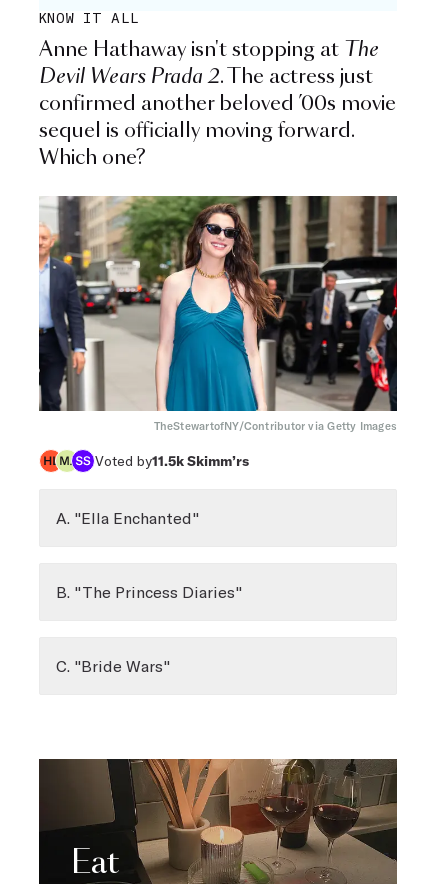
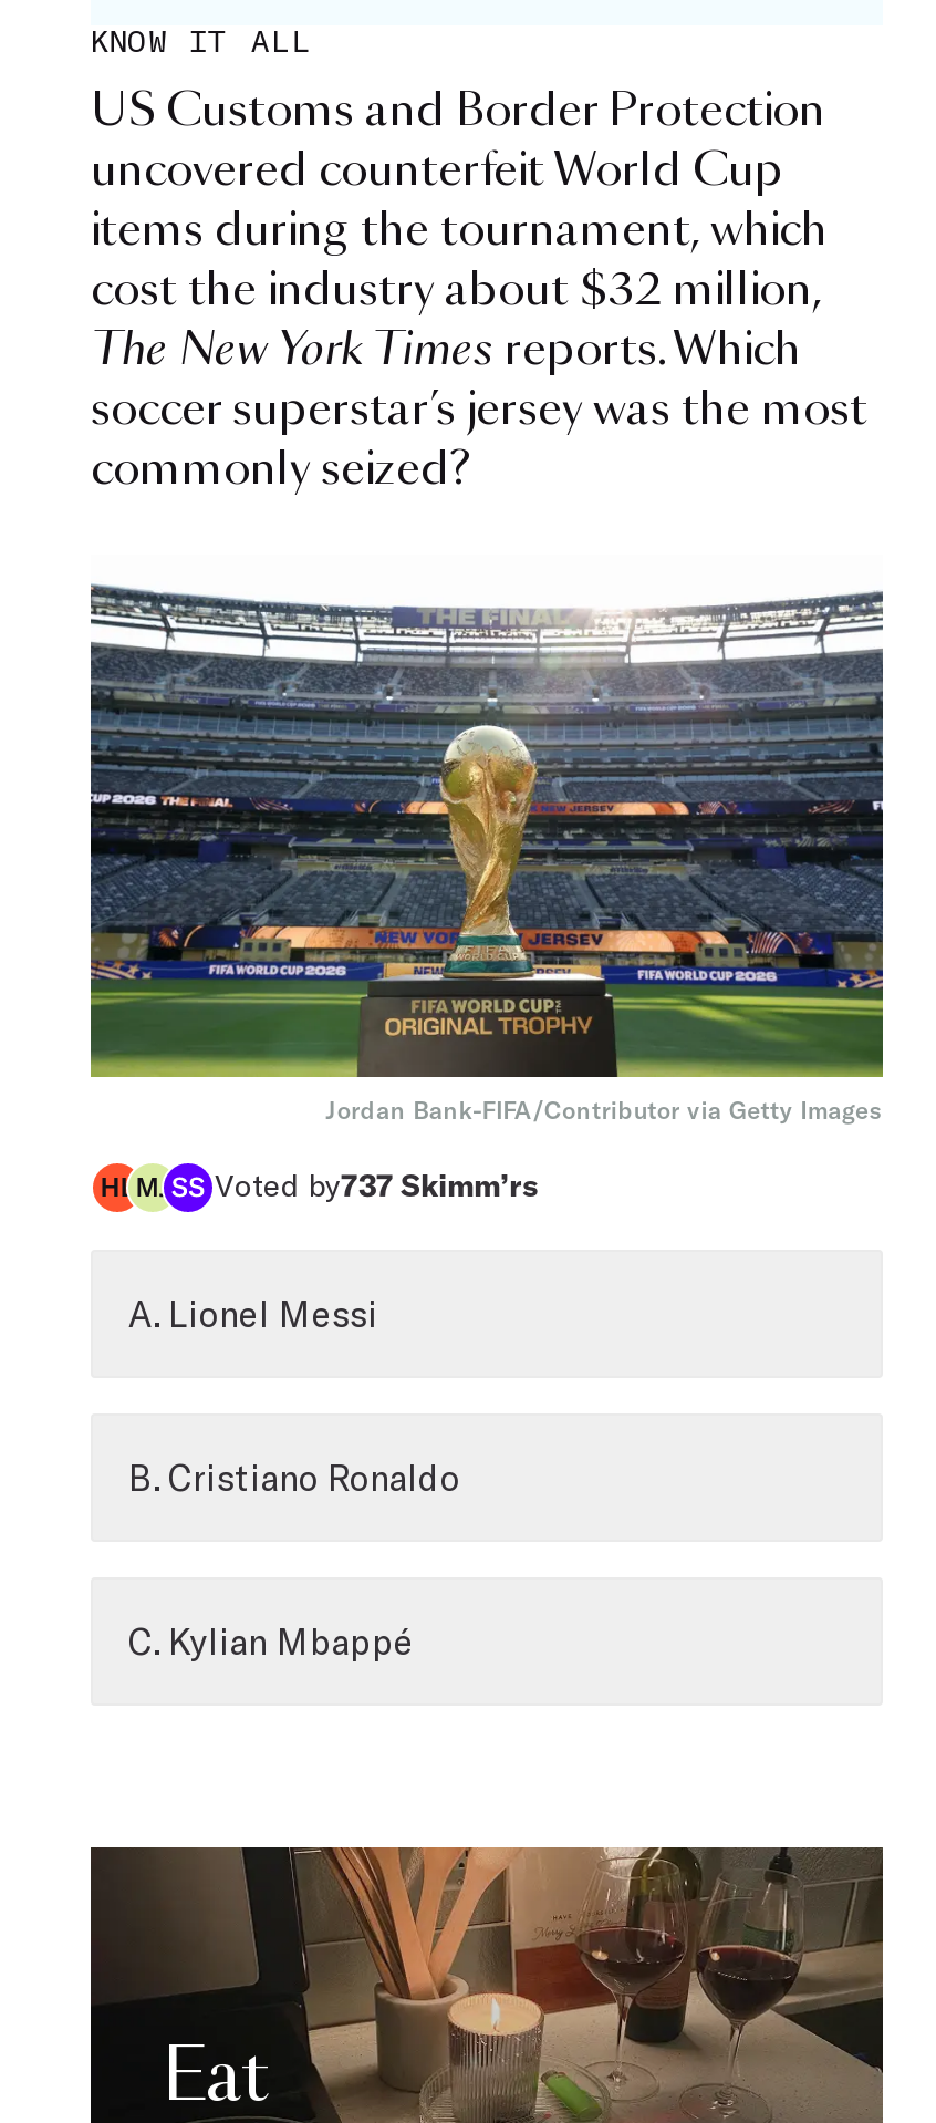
[39,40,396,168] Anne Hathaway isn't stopping at The | Devil Wears Prada 2. The actress just | confirmed another beloved ’00s movie | sequel is officially moving forward. | Which one? -> [91,90,867,493] US Customs and Border Protection | uncovered counterfeit World Cup | items during the tournament, which | cost the industry about $32 million, | The New York Times reports. Which | soccer superstar’s jersey was the most | commonly seized?
[38,203,398,433] [image] | TheStewartofNY/Contributor via Getty Images -> [89,583,885,1125] [image] | Jordan Bank-FIFA/Contributor via Getty Images
[95,452,249,470] Voted by11.5k Skimm’rs -> [215,1166,538,1206] Voted by737 Skimm’rs
[56,508,199,528] A. "Ella Enchanted" -> [128,1291,378,1335] A. Lionel Messi
[56,582,242,602] B. "The Princess Diaries" -> [128,1455,460,1499] B. Cristiano Ronaldo
[56,656,170,676] C. "Bride Wars" -> [128,1618,414,1663] C. Kylian Mbappé

